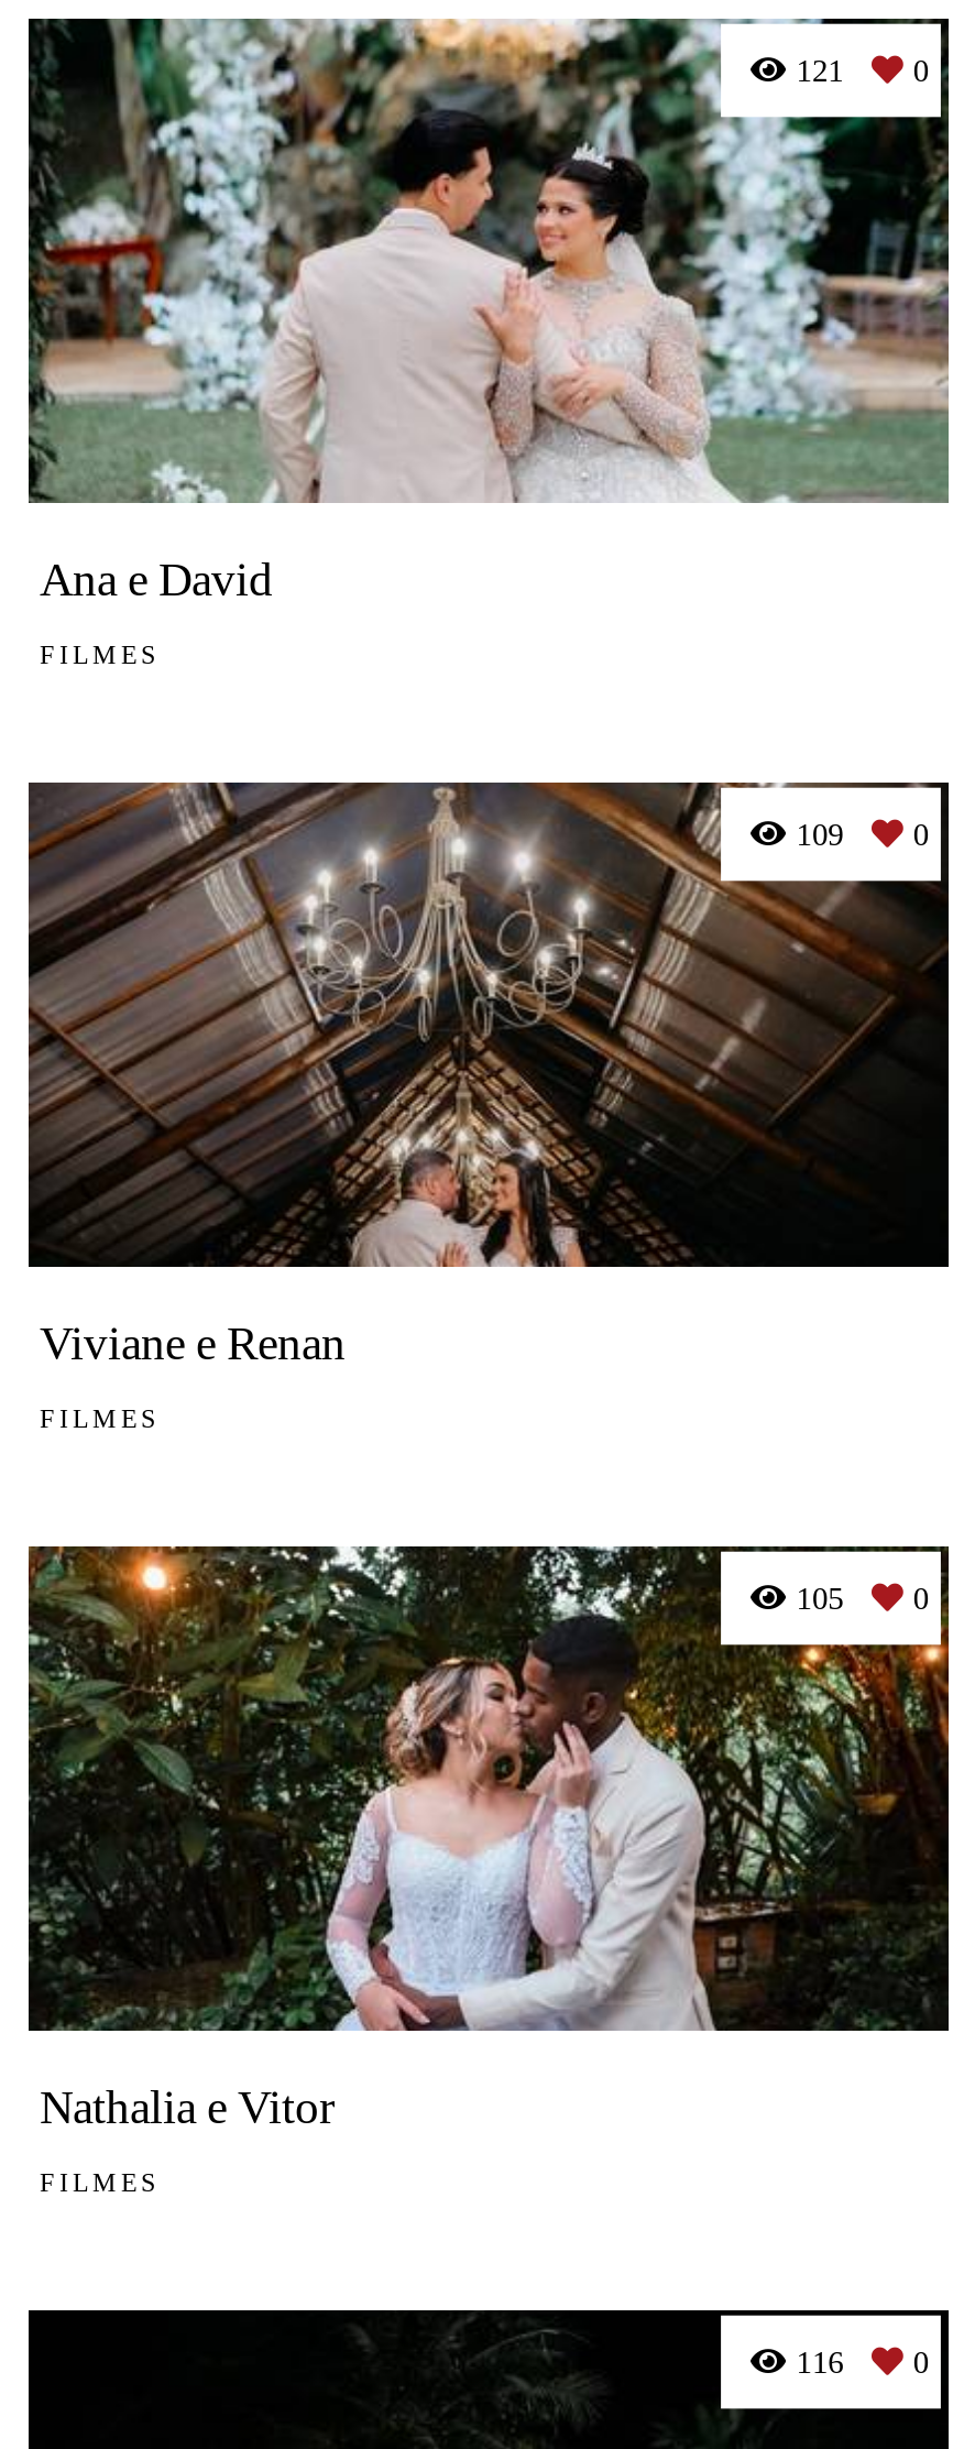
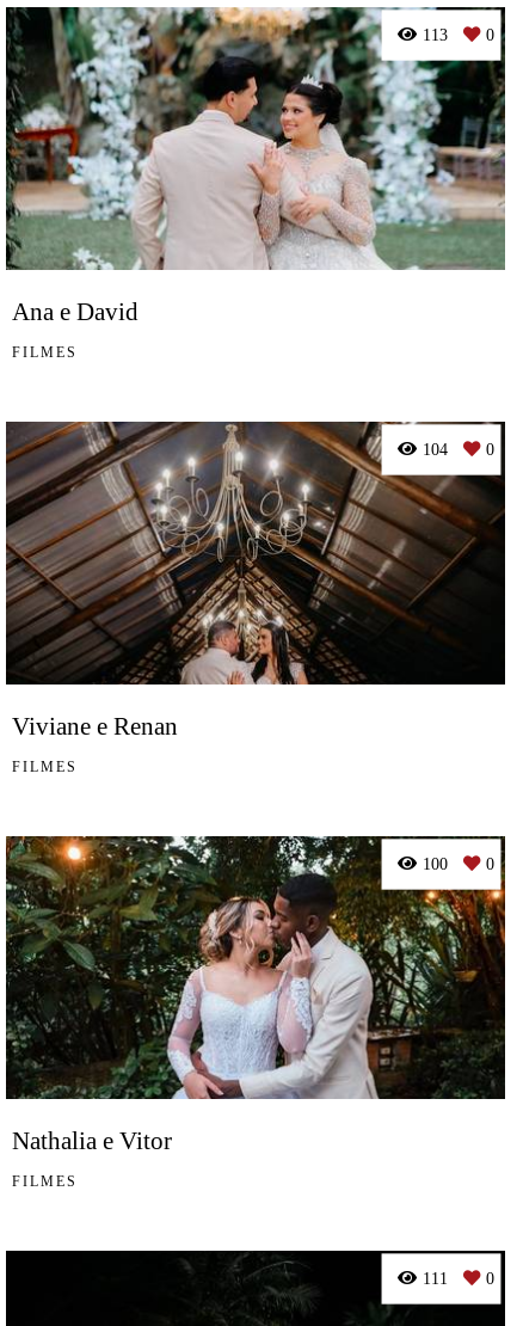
[796,54,844,87] 121 -> [422,26,448,44] 113
[796,817,844,851] 109 -> [422,441,448,459] 104
[796,1581,844,1615] 105 -> [422,855,448,873] 100
[796,2345,844,2379] 116 -> [422,1270,448,1288] 111

